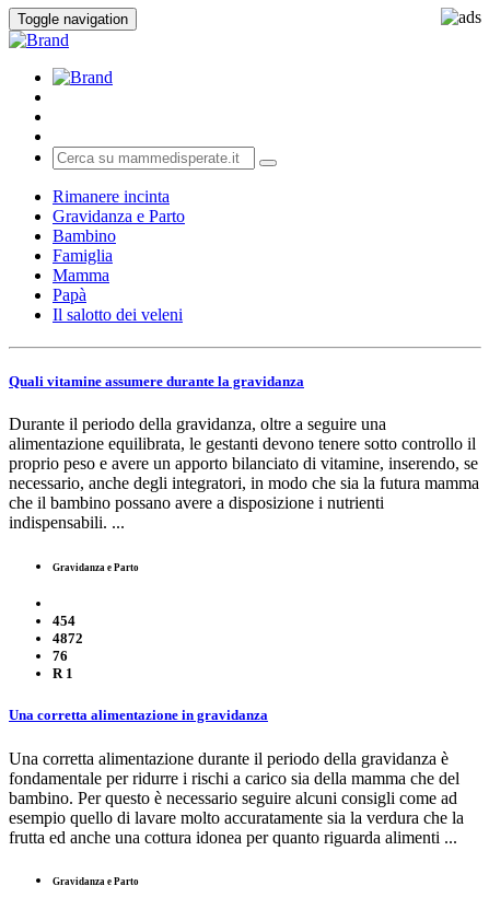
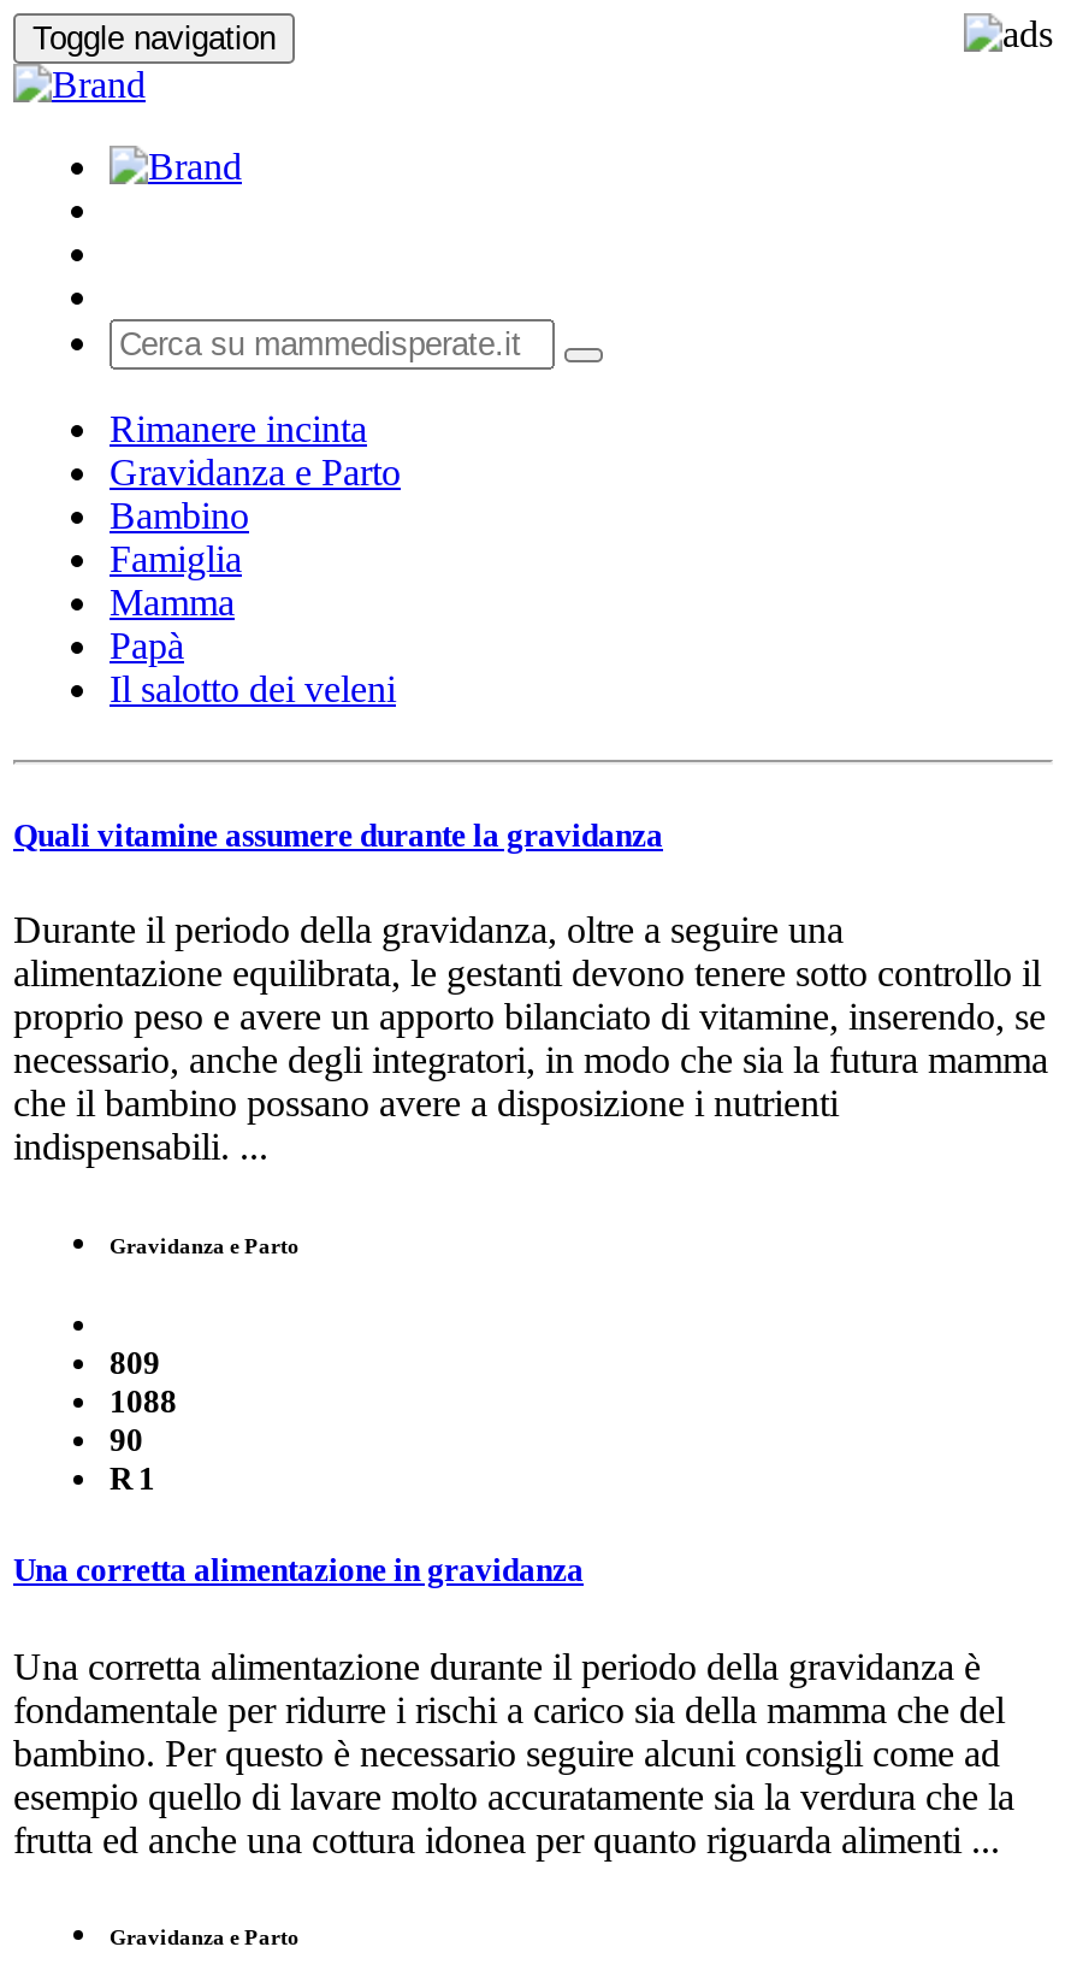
[53,613,75,629] 454 -> [110,1345,160,1382] 809
[53,630,83,647] 4872 -> [110,1384,177,1420] 1088
[53,648,68,664] 76 -> [110,1423,143,1459] 90

